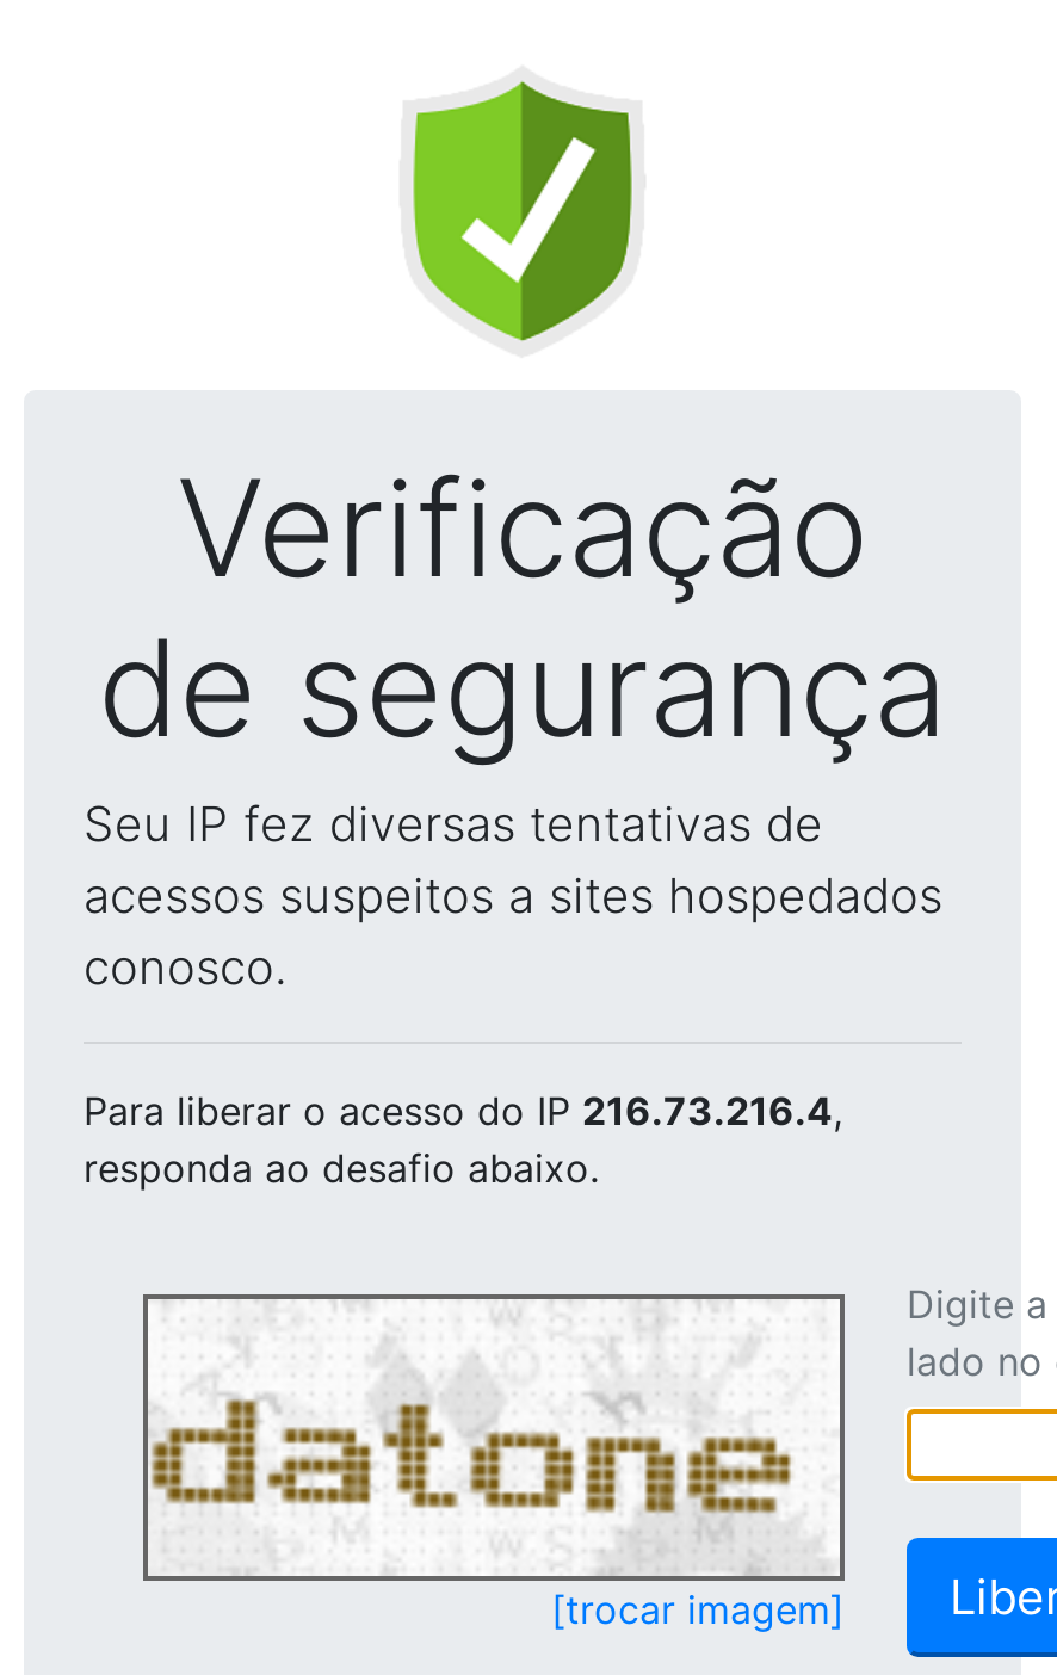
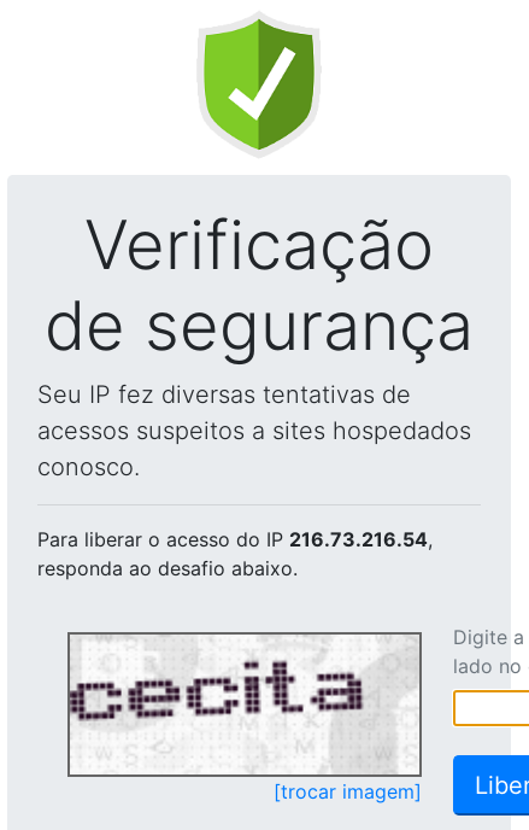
[84,1087,842,1135] Para liberar o acesso do IP 216.73.216.4, -> [37,527,433,551] Para liberar o acesso do IP 216.73.216.54,
[148,1304,837,1571] [image] -> [69,638,417,773] [image]

